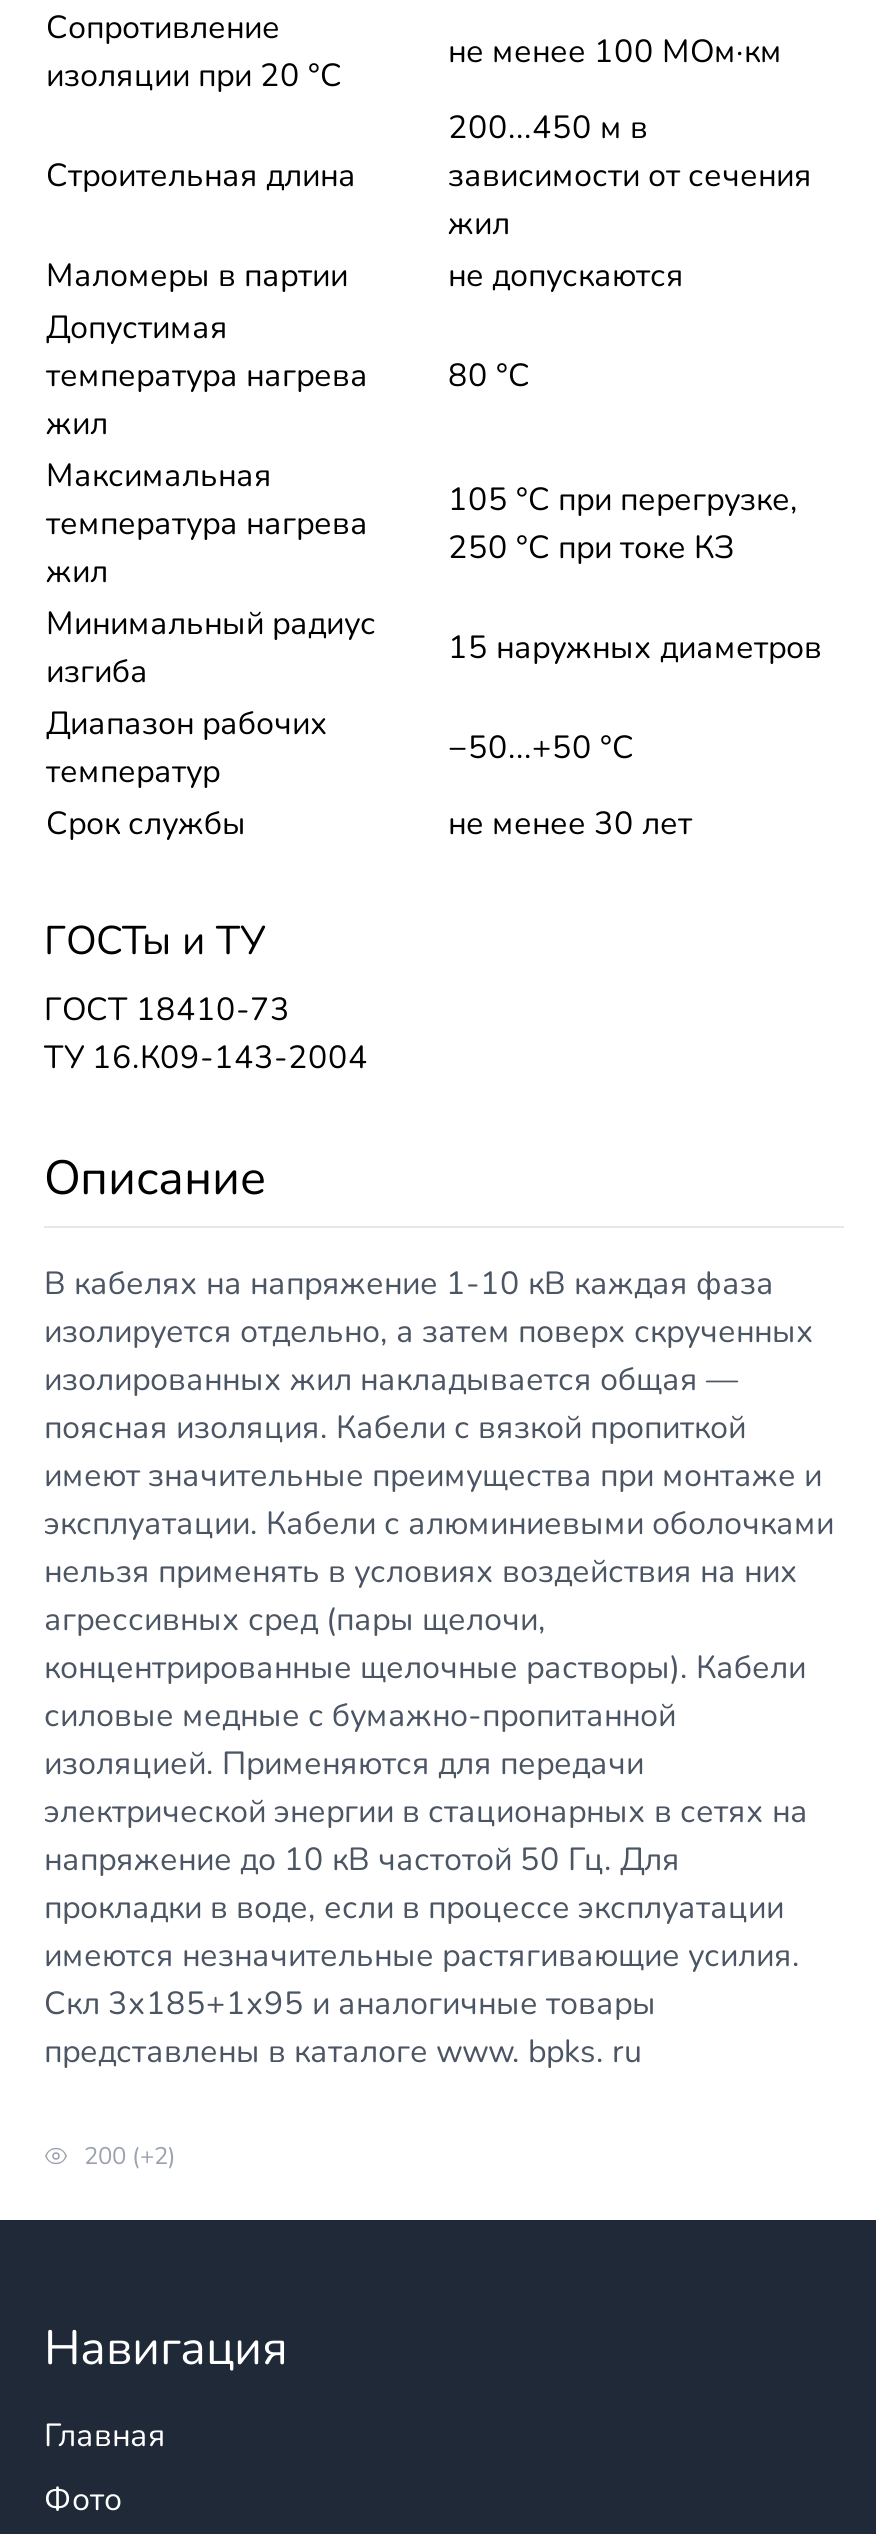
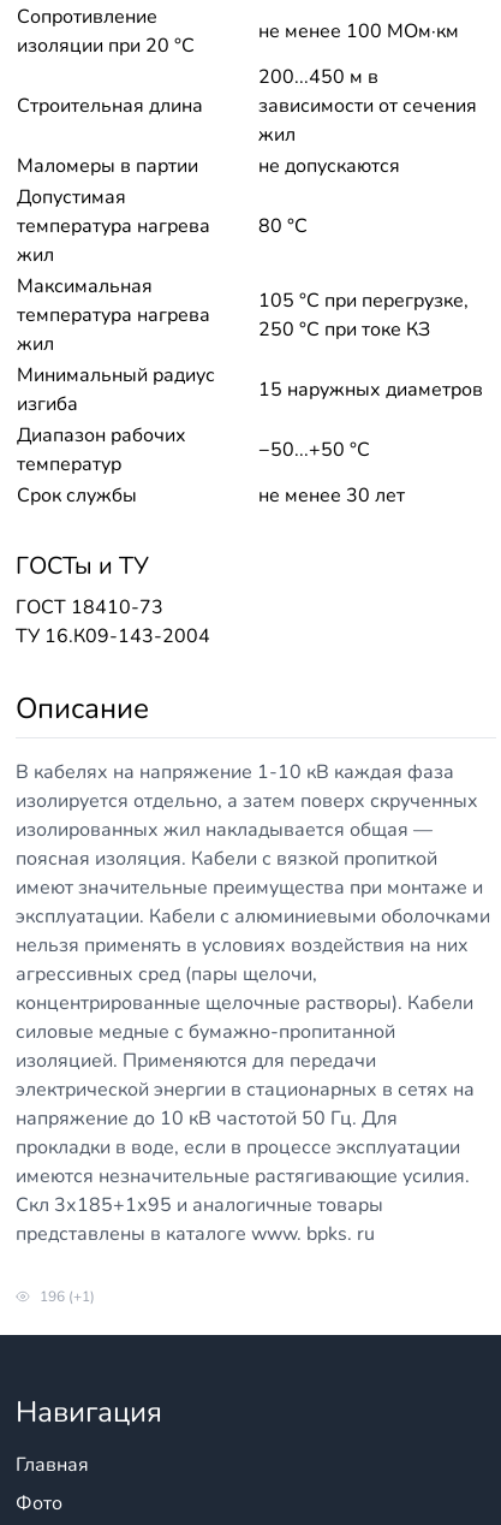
[84,2140,176,2172] 200 (+2) -> [40,1287,95,1306] 196 (+1)

